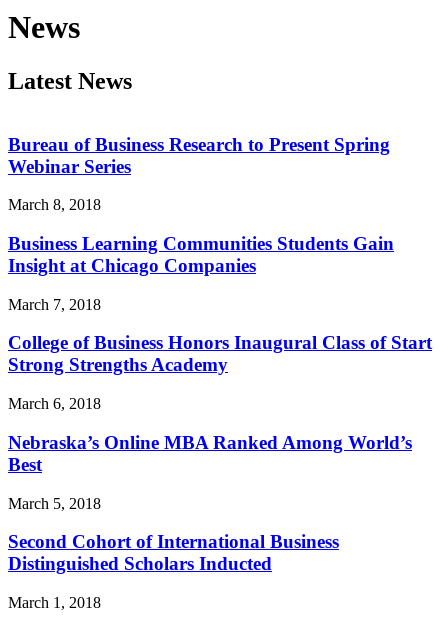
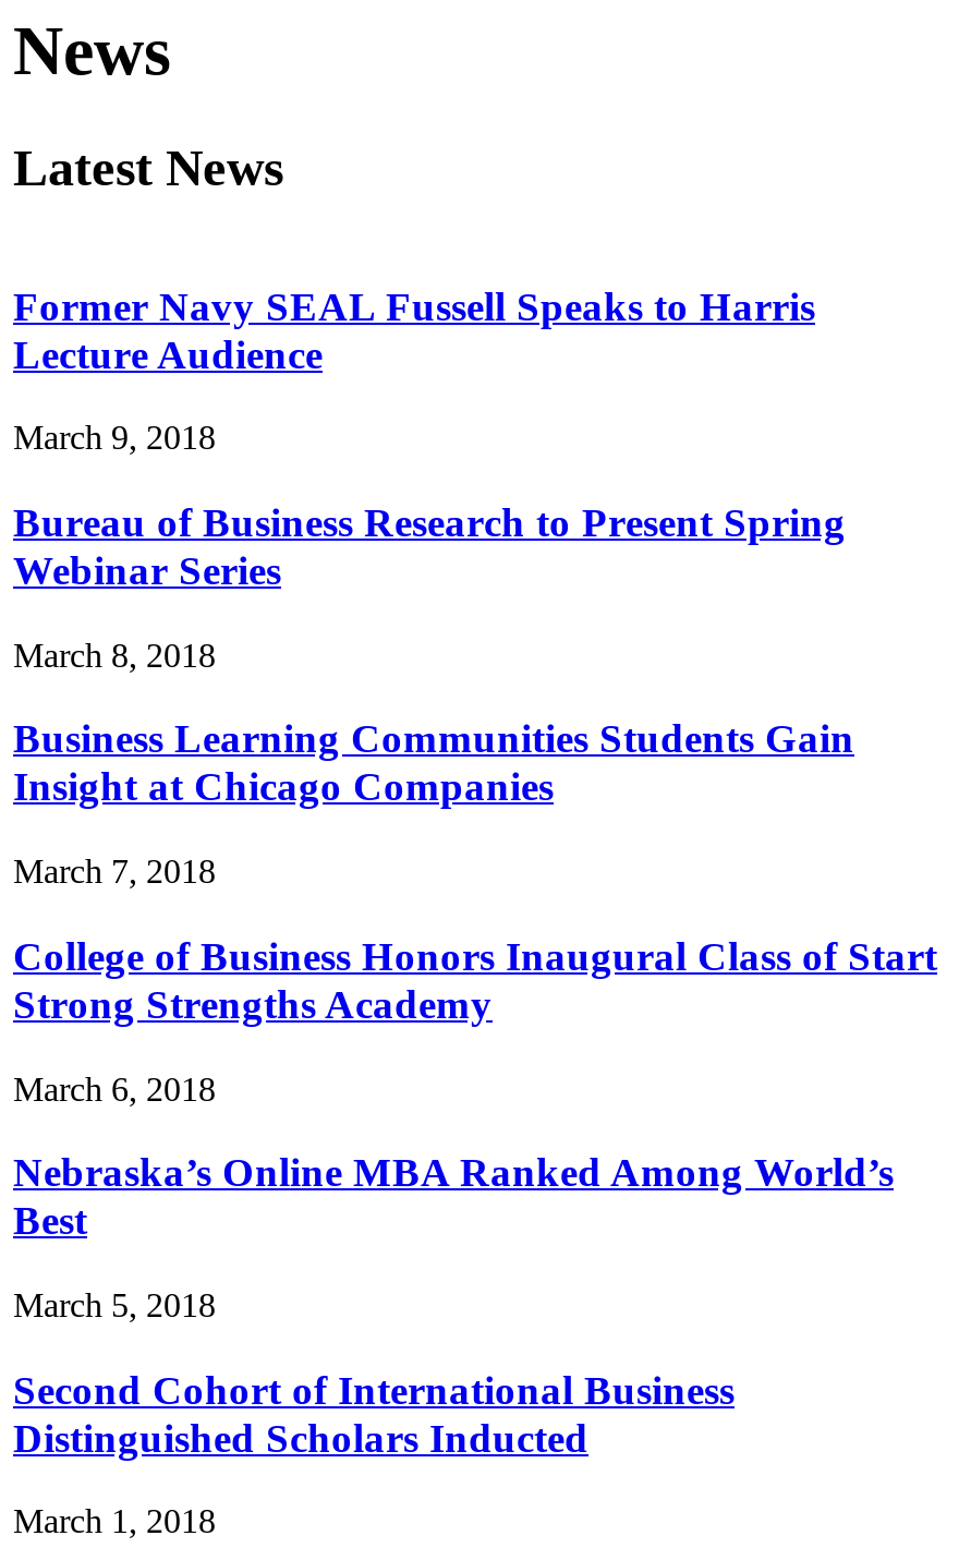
none -> [13,282,815,456] Former Navy SEAL Fussell Speaks to Harris | Lecture Audience | March 9, 2018

